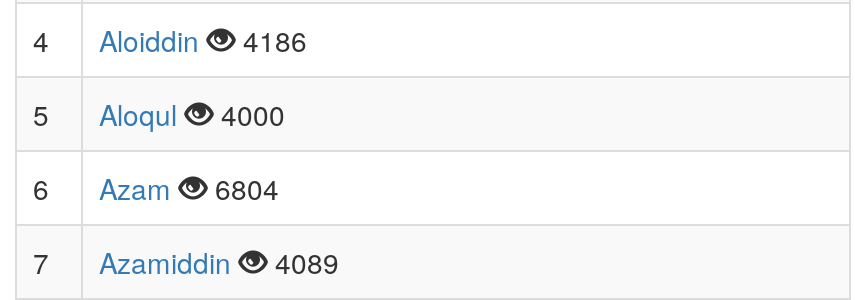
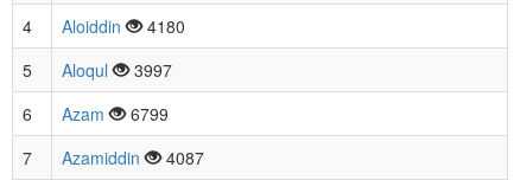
[33,19,307,59] 4 Aloiddin 4186 -> [23,14,185,38] 4 Aloiddin 4180
[33,93,285,133] 5 Aloqul 4000 -> [23,58,172,81] 5 Aloqul 3997
[33,167,279,207] 6 Azam 6804 -> [23,101,169,125] 6 Azam 6799
[33,241,339,281] 7 Azamiddin 4089 -> [23,145,204,169] 7 Azamiddin 4087

